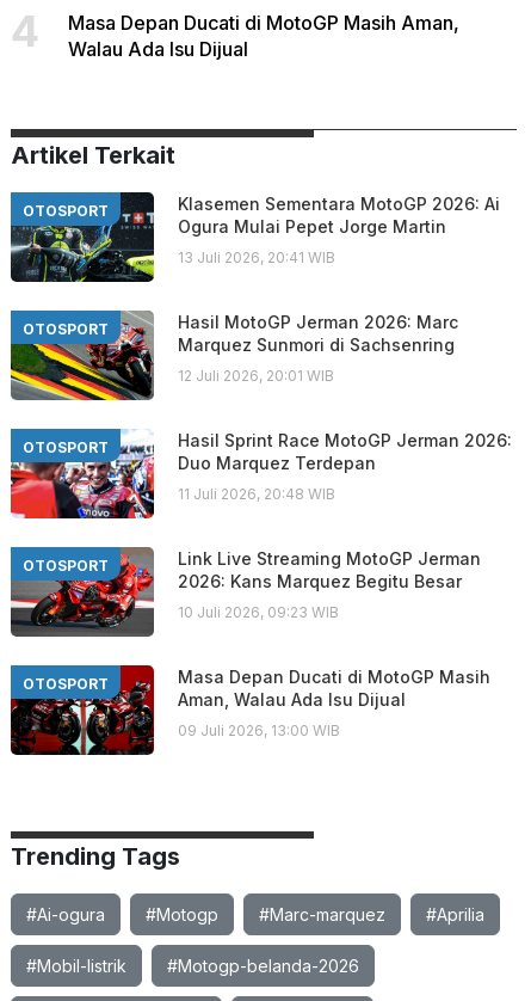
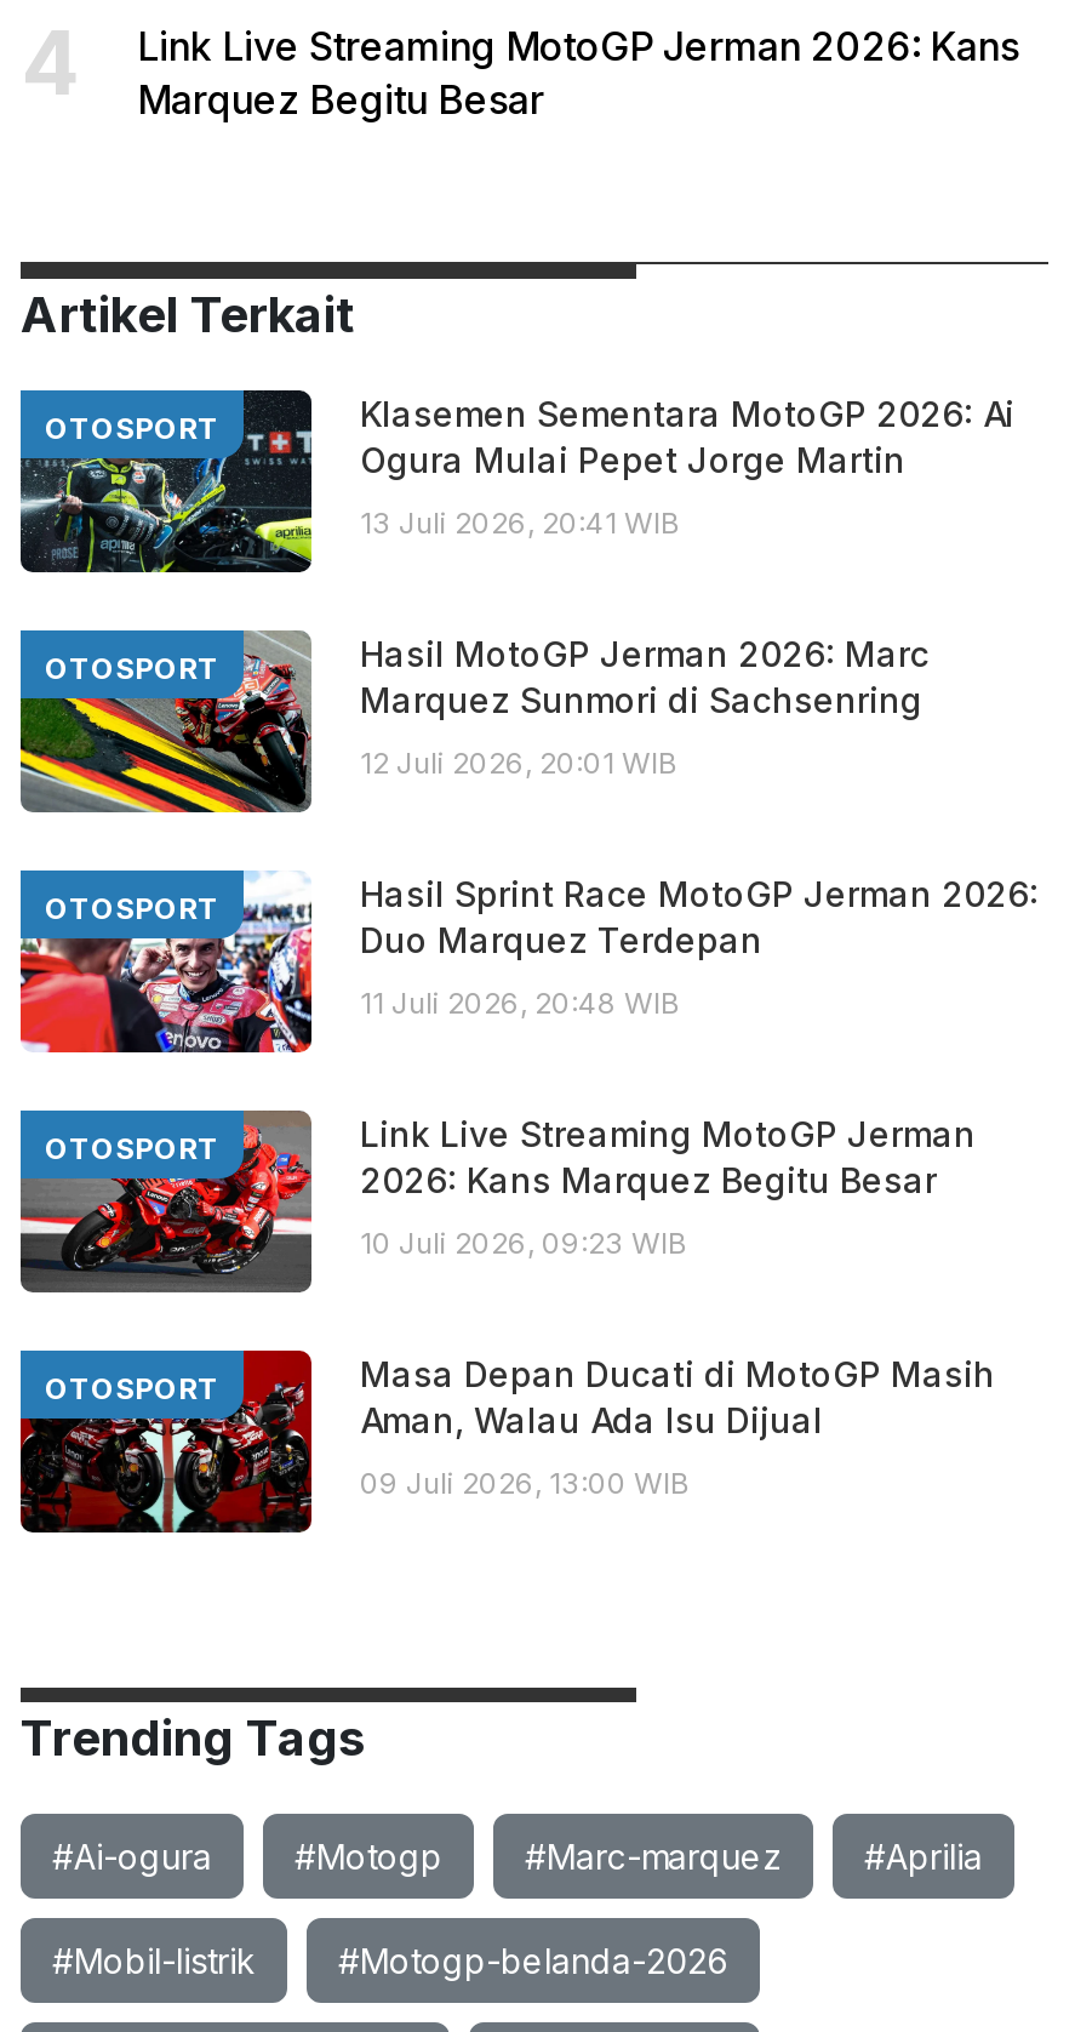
[68,11,459,62] Masa Depan Ducati di MotoGP Masih Aman, | Walau Ada Isu Dijual -> [137,23,1019,125] Link Live Streaming MotoGP Jerman 2026: Kans | Marquez Begitu Besar

